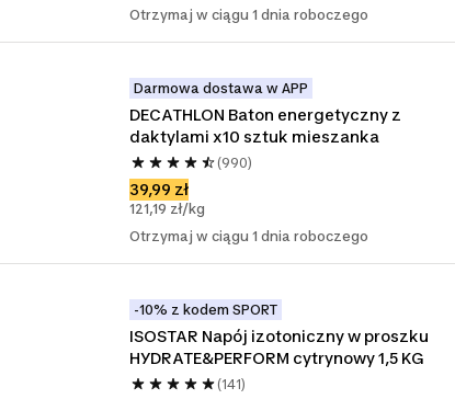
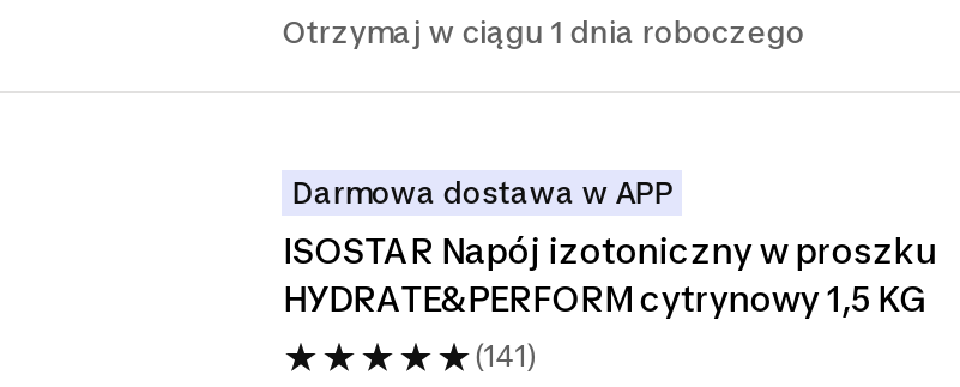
[130,105,402,244] DECATHLON Baton energetyczny z | daktylami x10 sztuk mieszanka | (990) | 39,99 zł | 121,19 zł/kg | Otrzymaj w ciągu 1 dnia roboczego -> none
[134,301,278,318] -10% z kodem SPORT -> none

